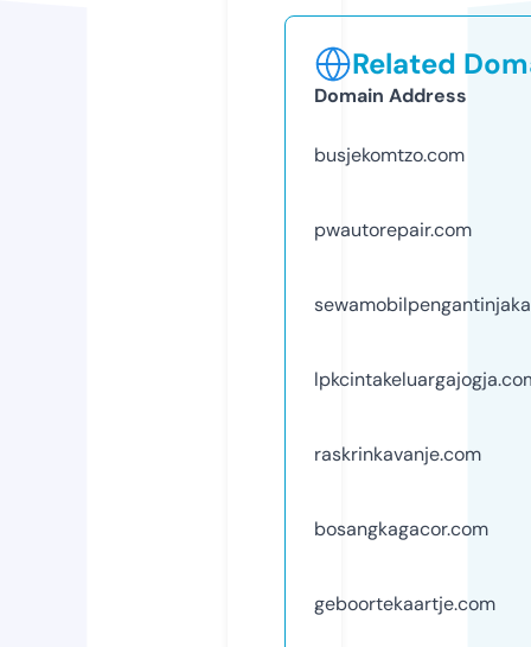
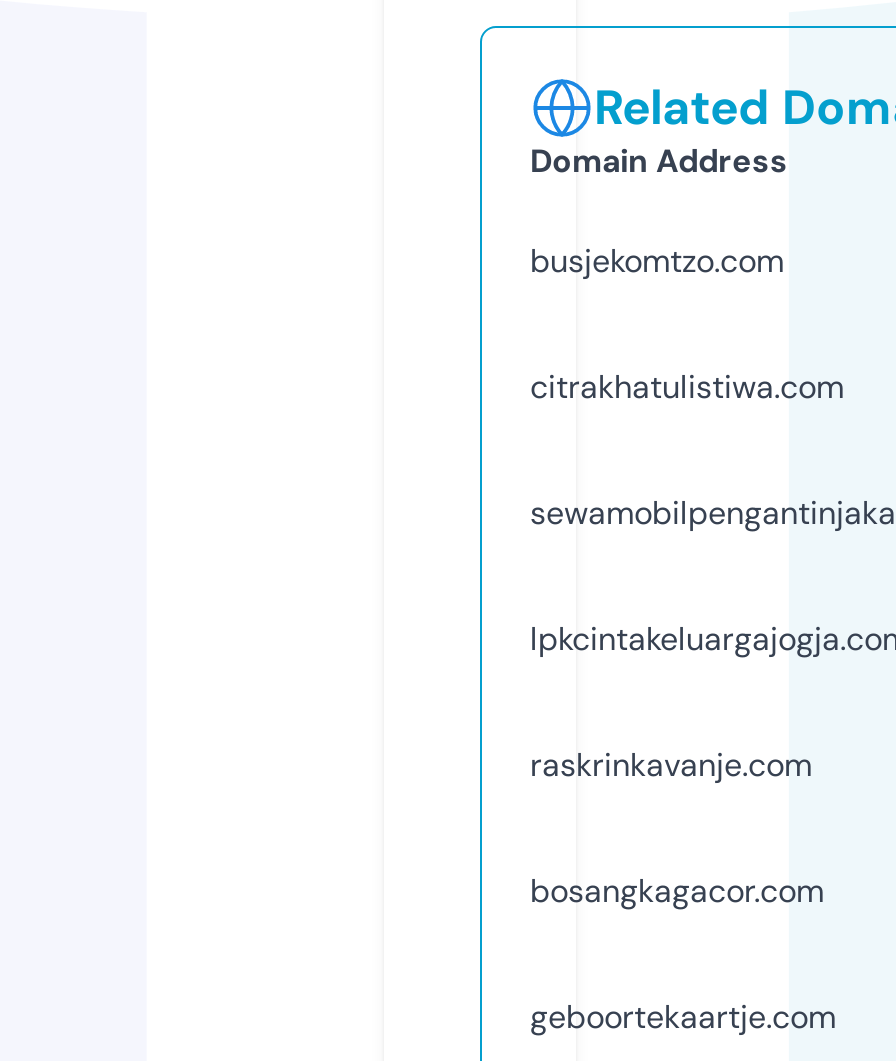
[314,217,472,242] pwautorepair.com -> [530,366,844,408] citrakhatulistiwa.com

